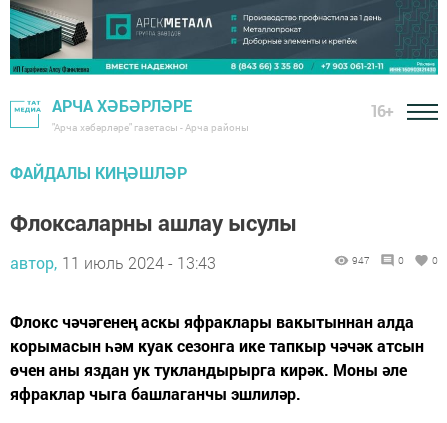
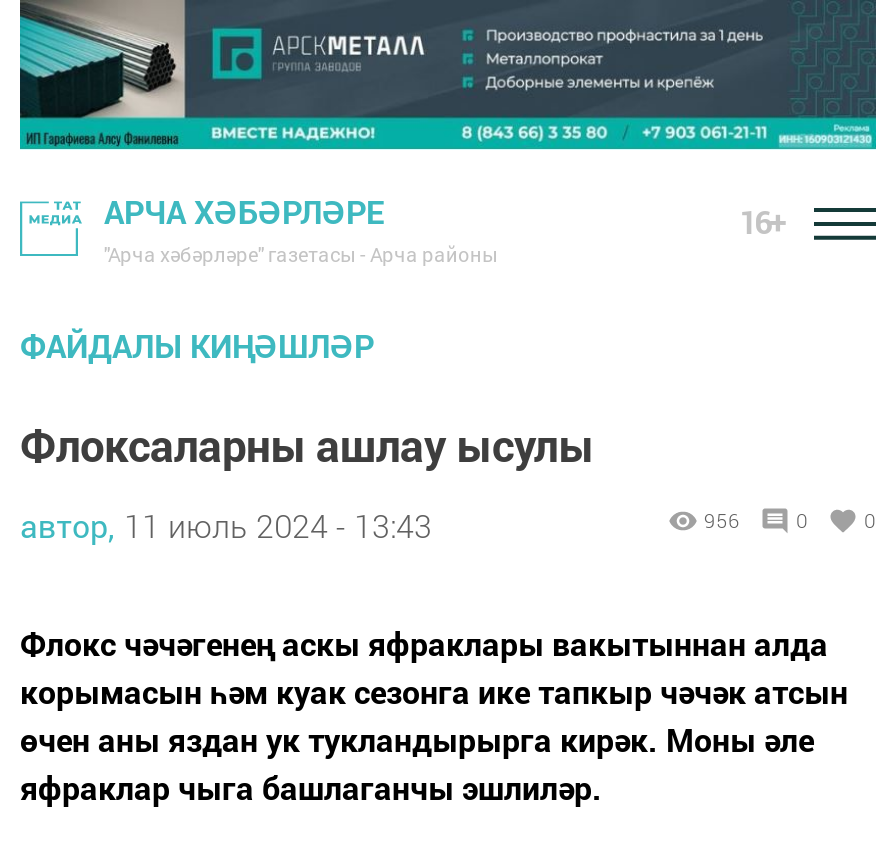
[352,254,370,267] 947 -> [704,508,740,534] 956

